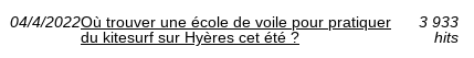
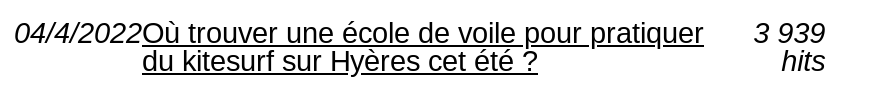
[10,13,458,30] 04/4/2022Où trouver une école de voile pour pratiquer 3 933 -> [14,16,825,48] 04/4/2022Où trouver une école de voile pour pratiquer 3 939

